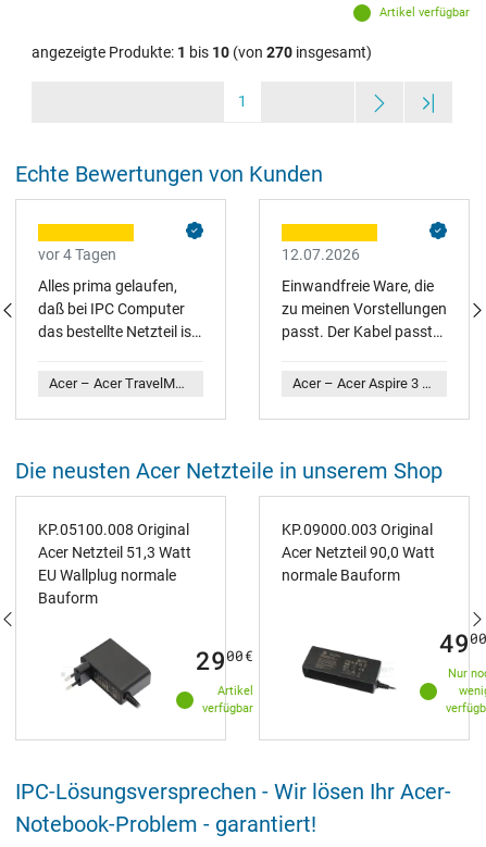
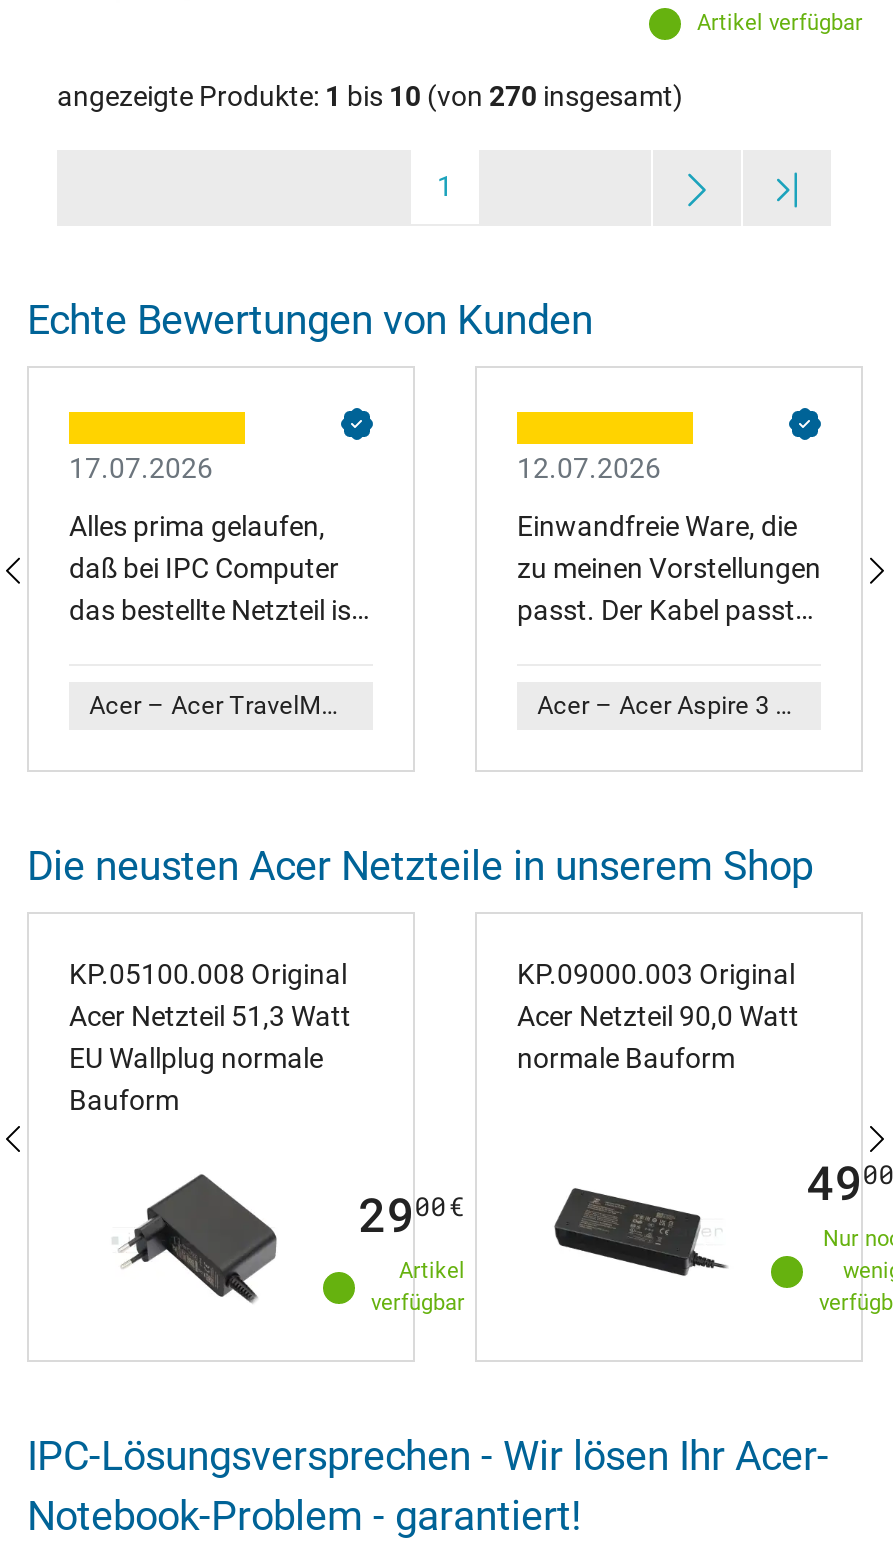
[38,245,116,263] vor 4 Tagen -> [69,451,213,483] 17.07.2026

